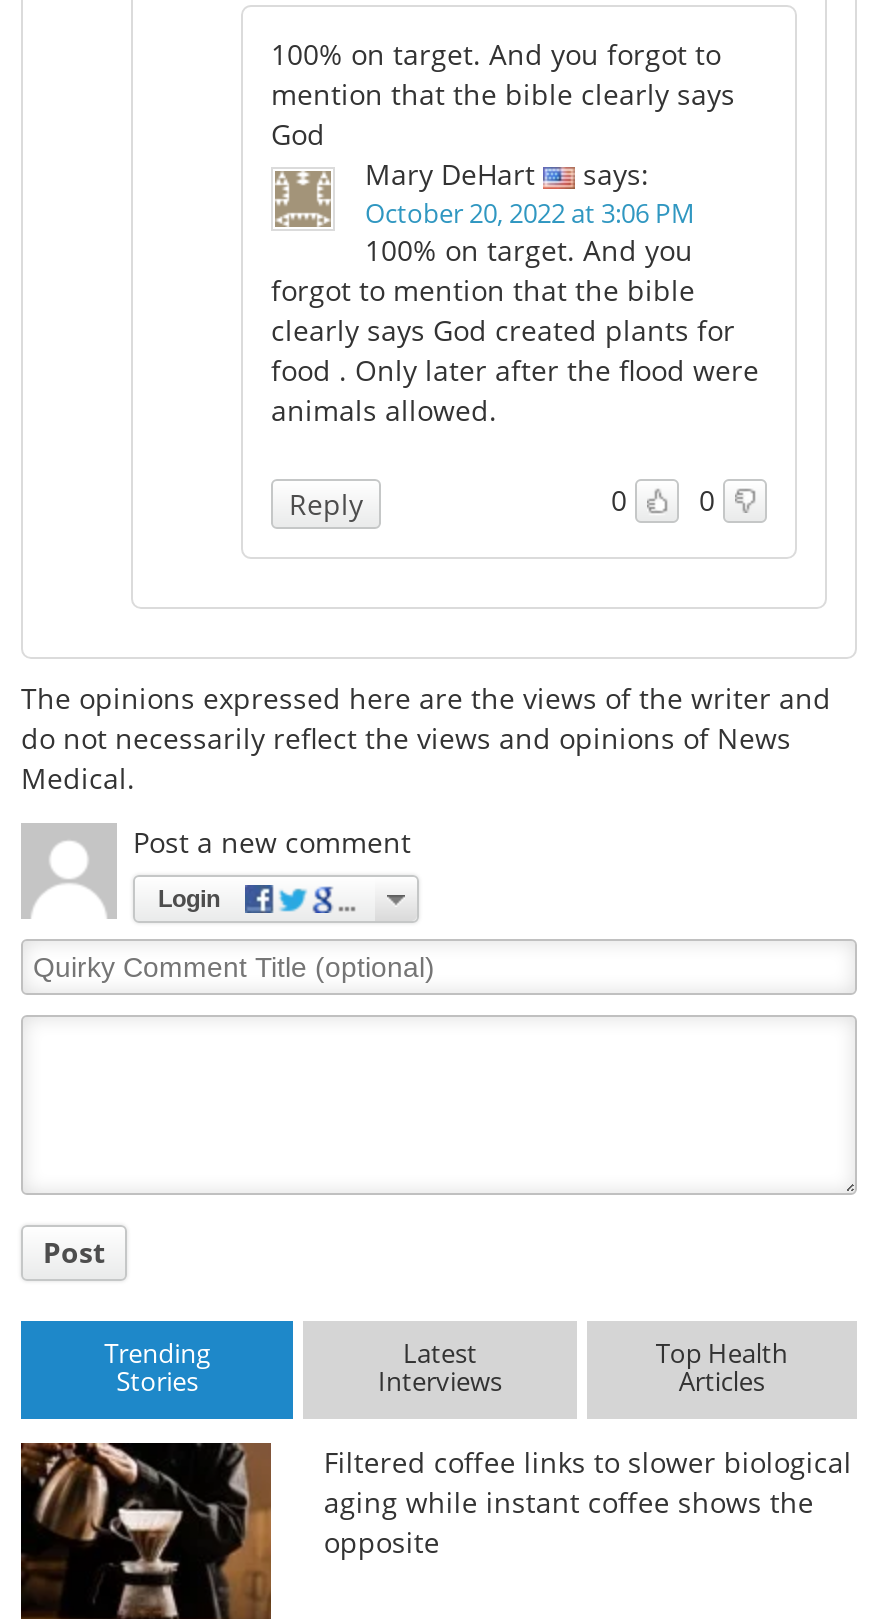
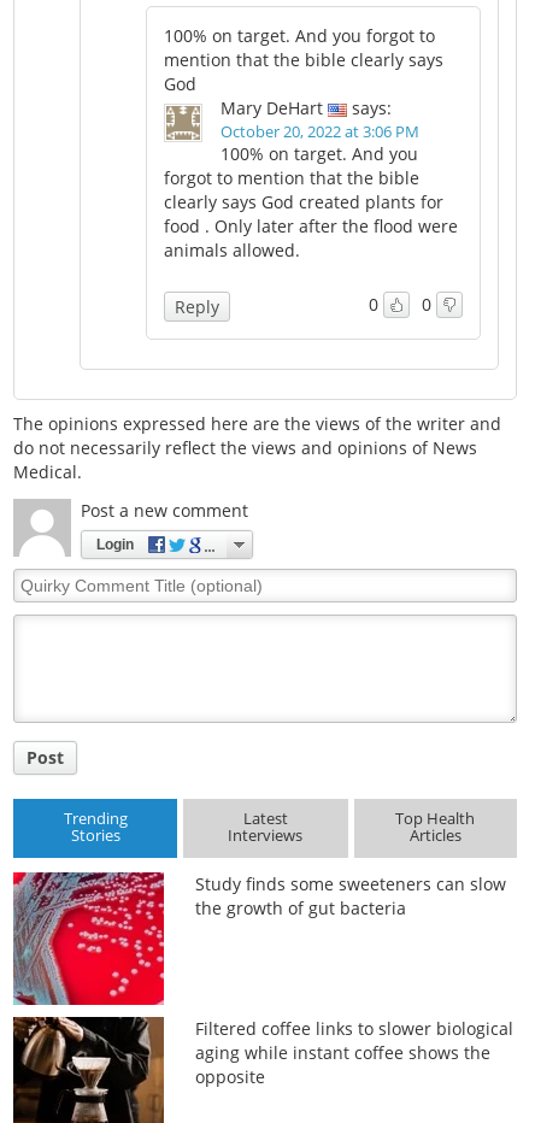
none -> [12,871,506,1006] [image] | Study finds some sweeteners can slow | the growth of gut bacteria

